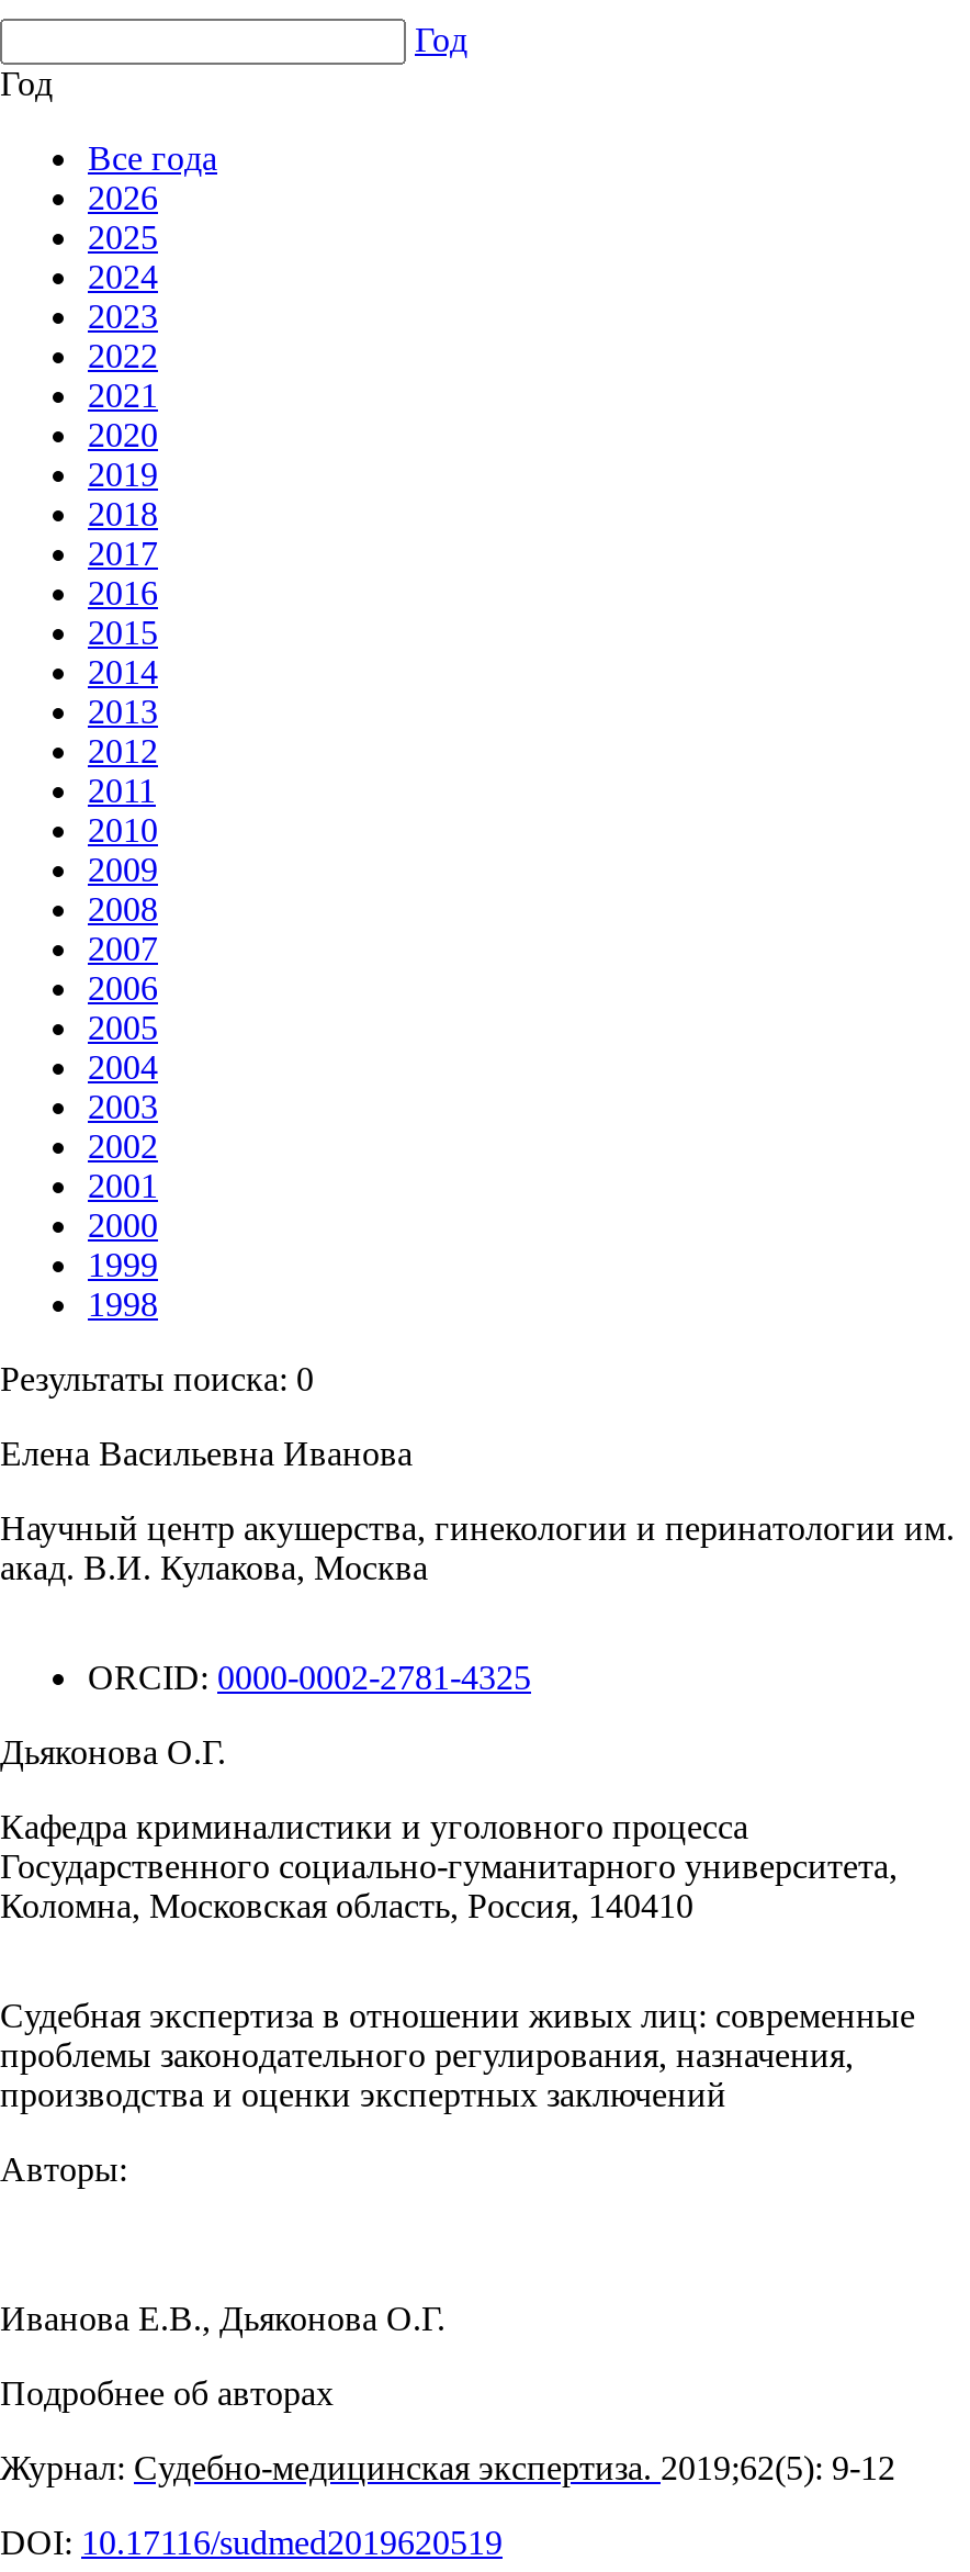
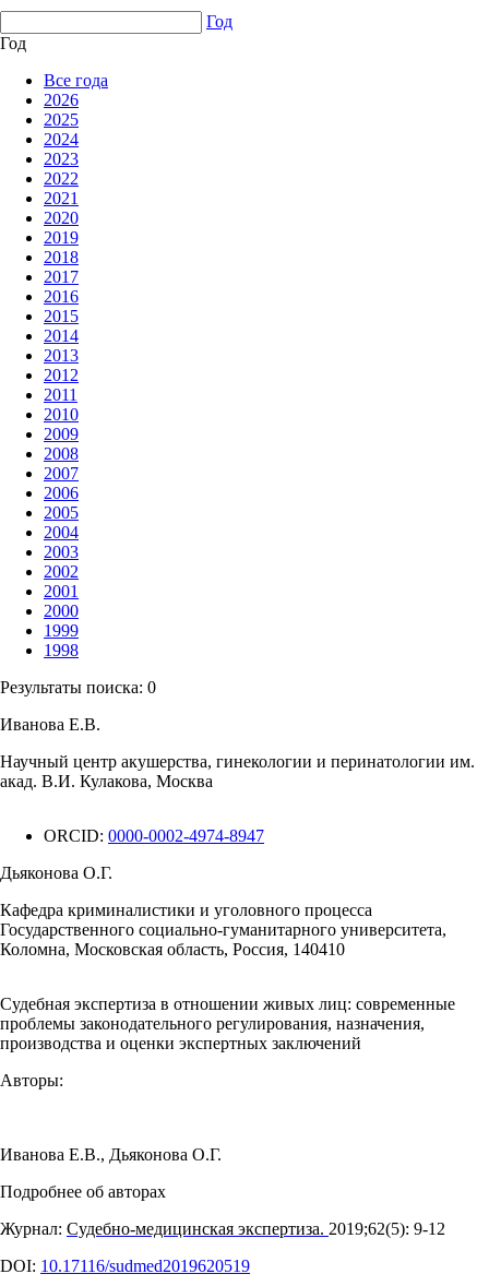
[0,1435,413,1472] Елена Васильевна Иванова -> [0,715,100,734] Иванова Е.В.
[88,1659,531,1696] ORCID: 0000-0002-2781-4325 -> [44,826,264,845] ORCID: 0000-0002-4974-8947

